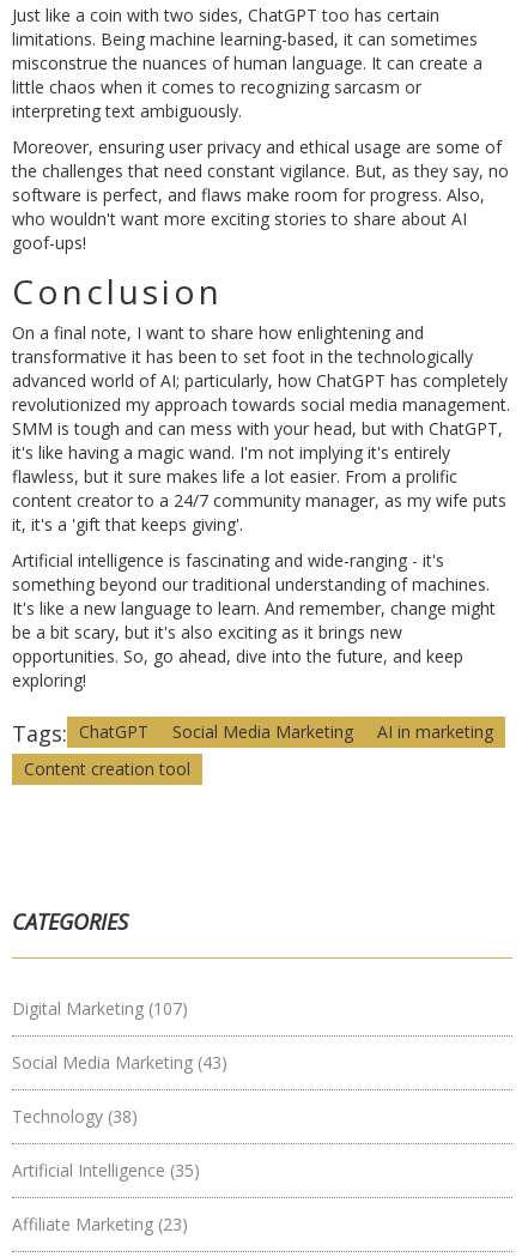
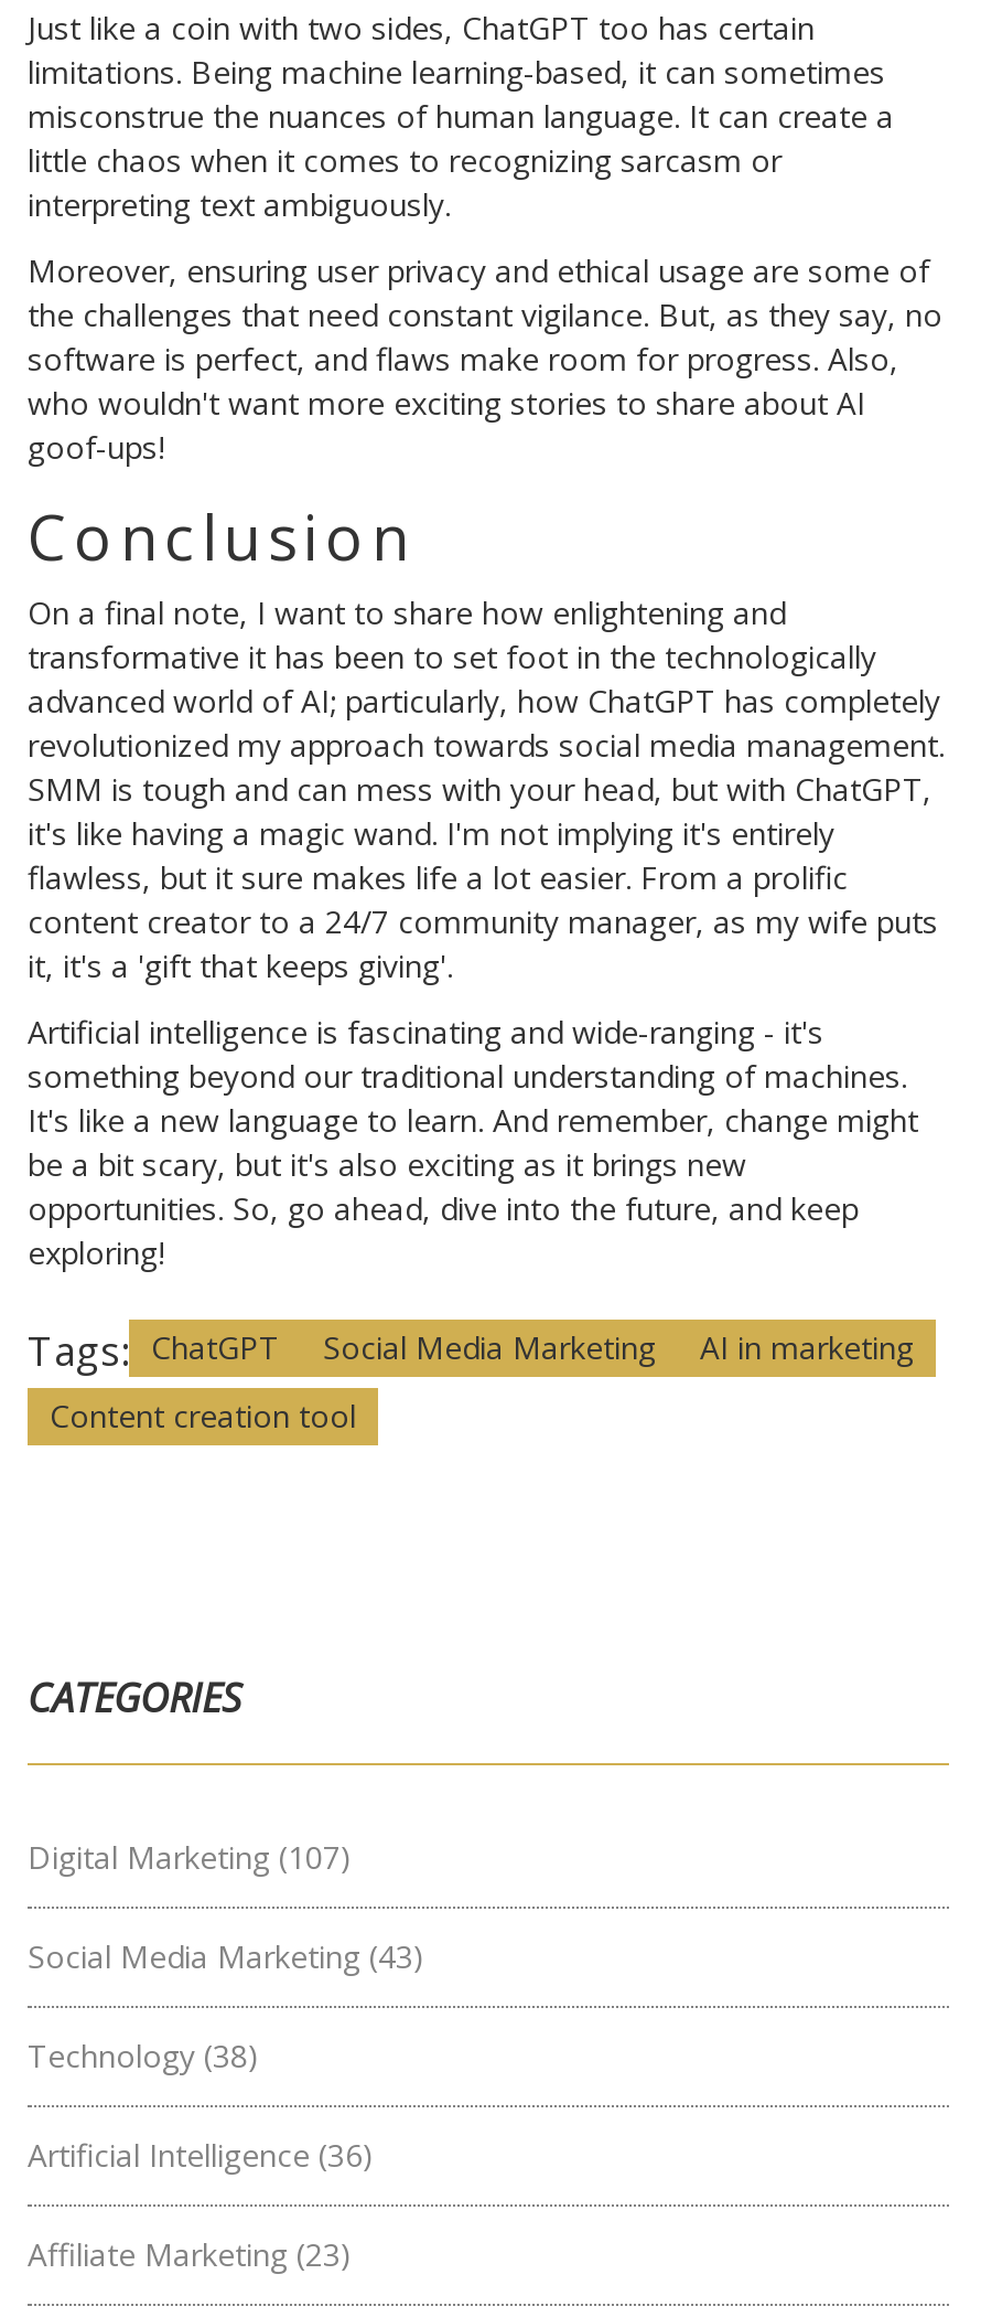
[12,1159,200,1182] Artificial Intelligence (35) -> [28,2134,374,2176] Artificial Intelligence (36)

